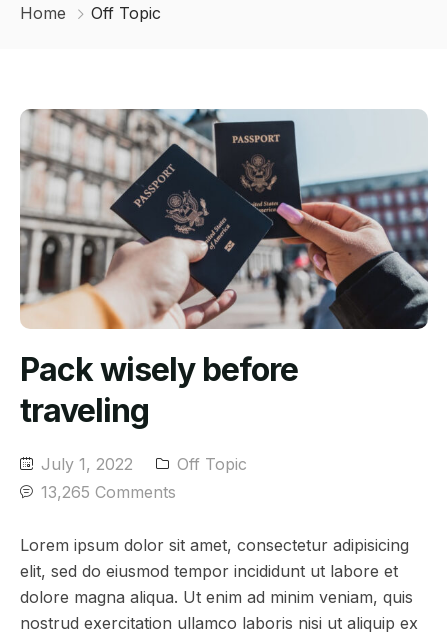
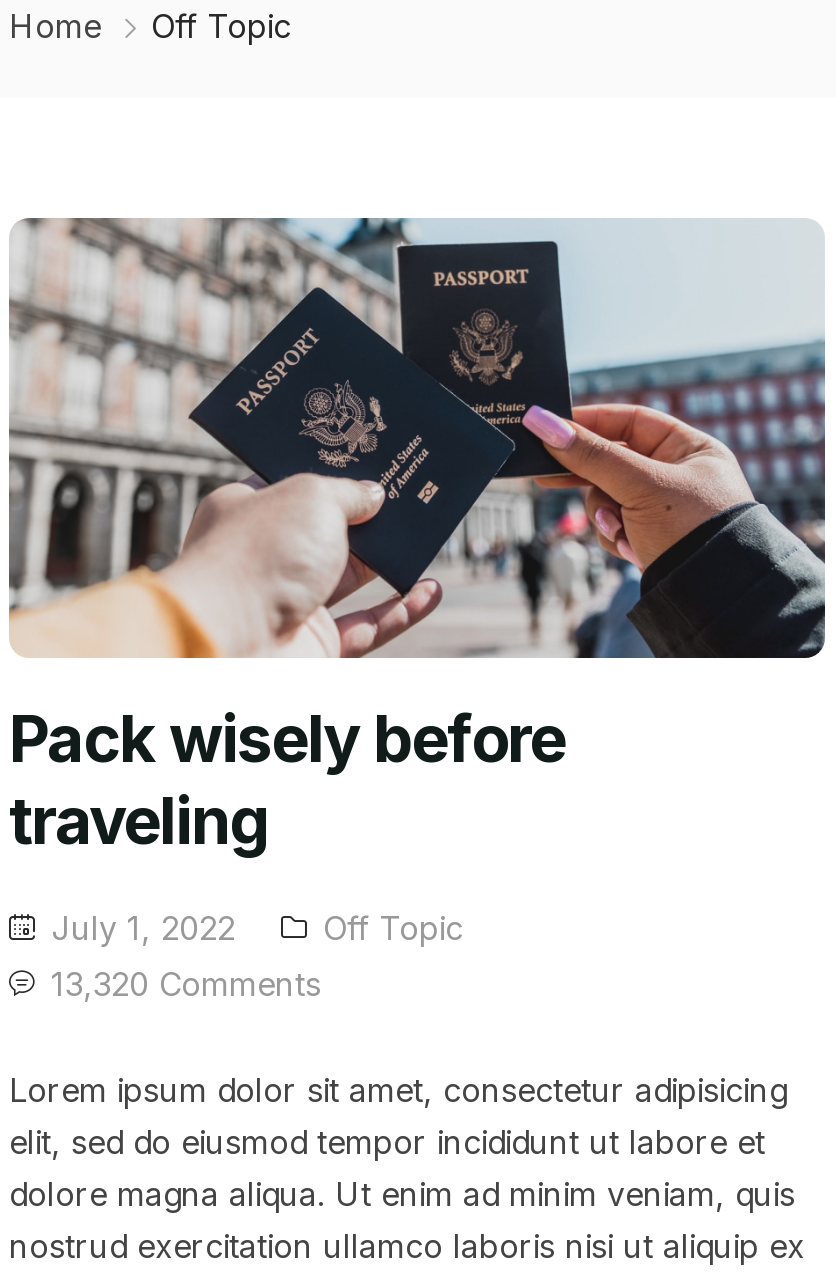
[41,482,176,502] 13,265 Comments -> [51,963,321,1003] 13,320 Comments

